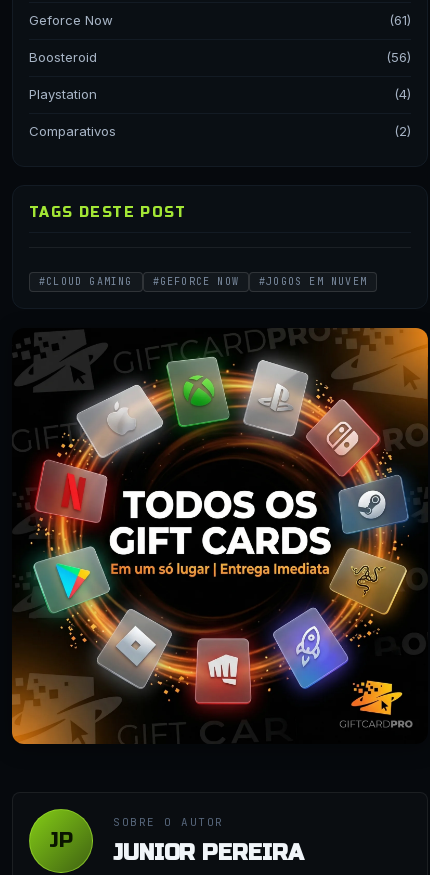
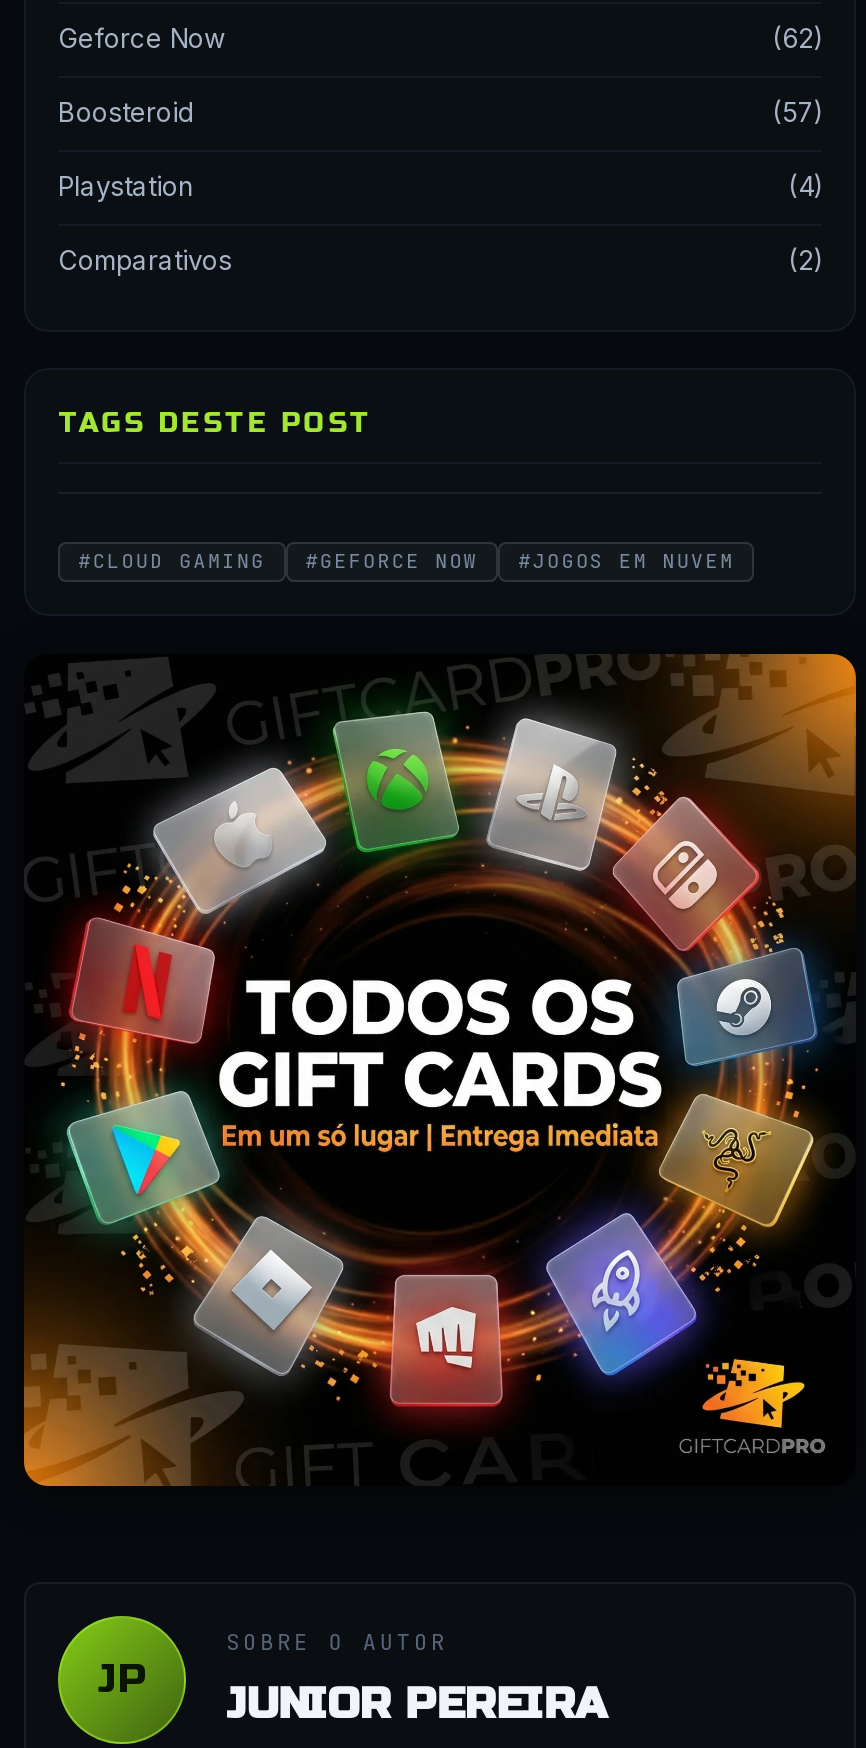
[389,12,411,28] (61) -> [772,22,822,54] (62)
[386,49,411,65] (56) -> [772,96,822,128] (57)

